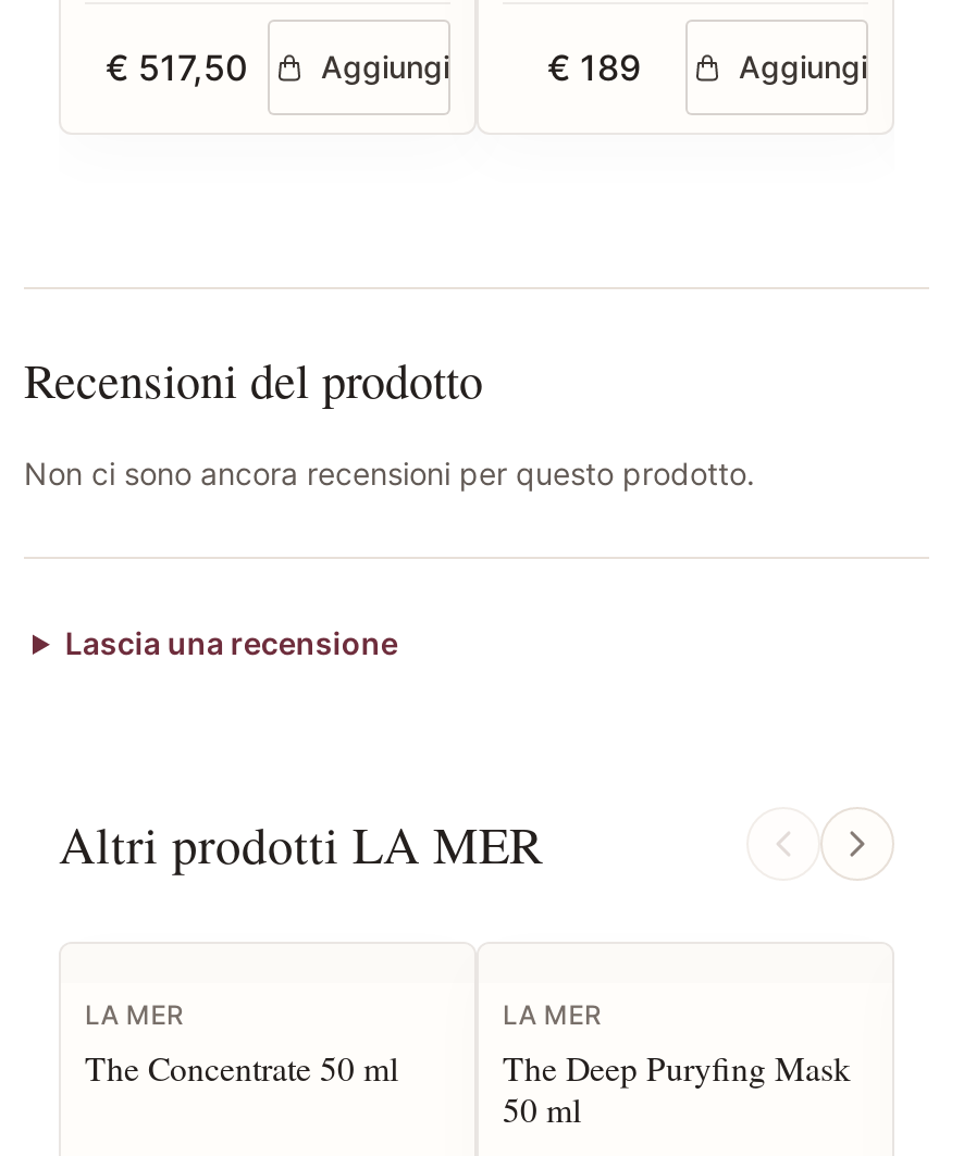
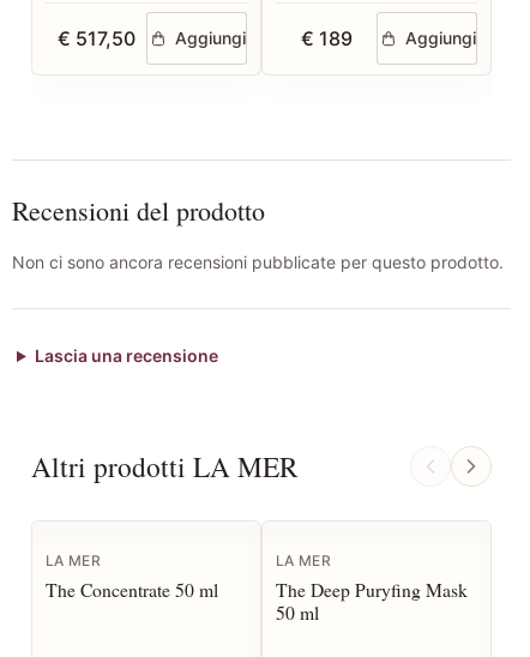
[24,455,755,492] Non ci sono ancora recensioni per questo prodotto. -> [12,252,504,272] Non ci sono ancora recensioni pubblicate per questo prodotto.

